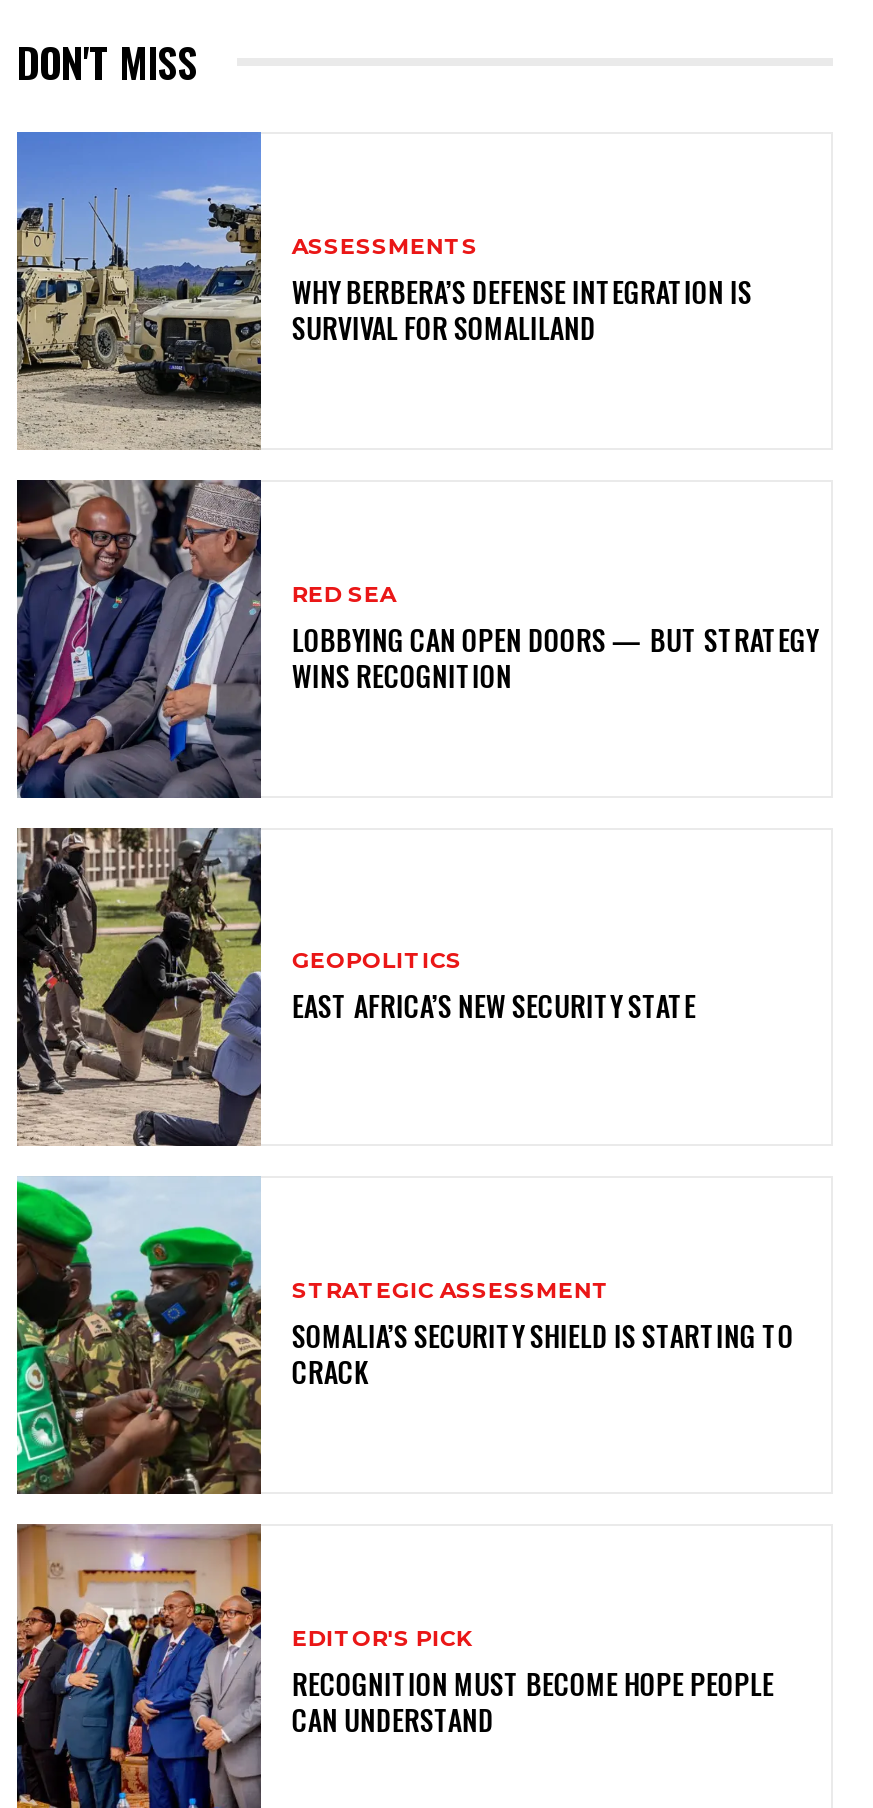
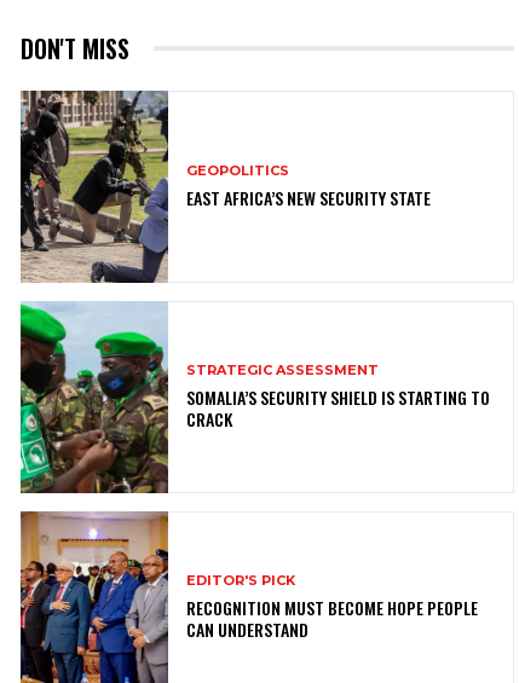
[15,130,752,448] [image] | ASSESSMENTS | WHY BERBERA’S DEFENSE INTEGRATION IS | SURVIVAL FOR SOMALILAND -> none
[15,478,818,800] [image] | RED SEA | LOBBYING CAN OPEN DOORS — BUT STRATEGY | WINS RECOGNITION -> none

